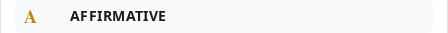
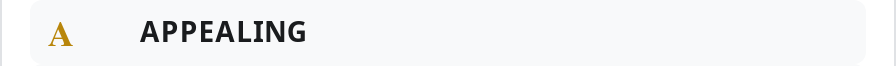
[70,6,167,25] AFFIRMATIVE -> [140,12,308,50] APPEALING

